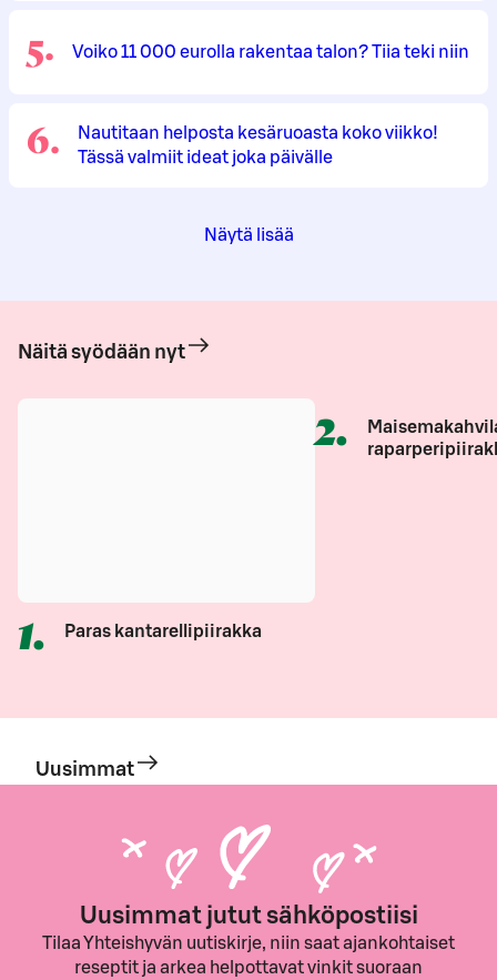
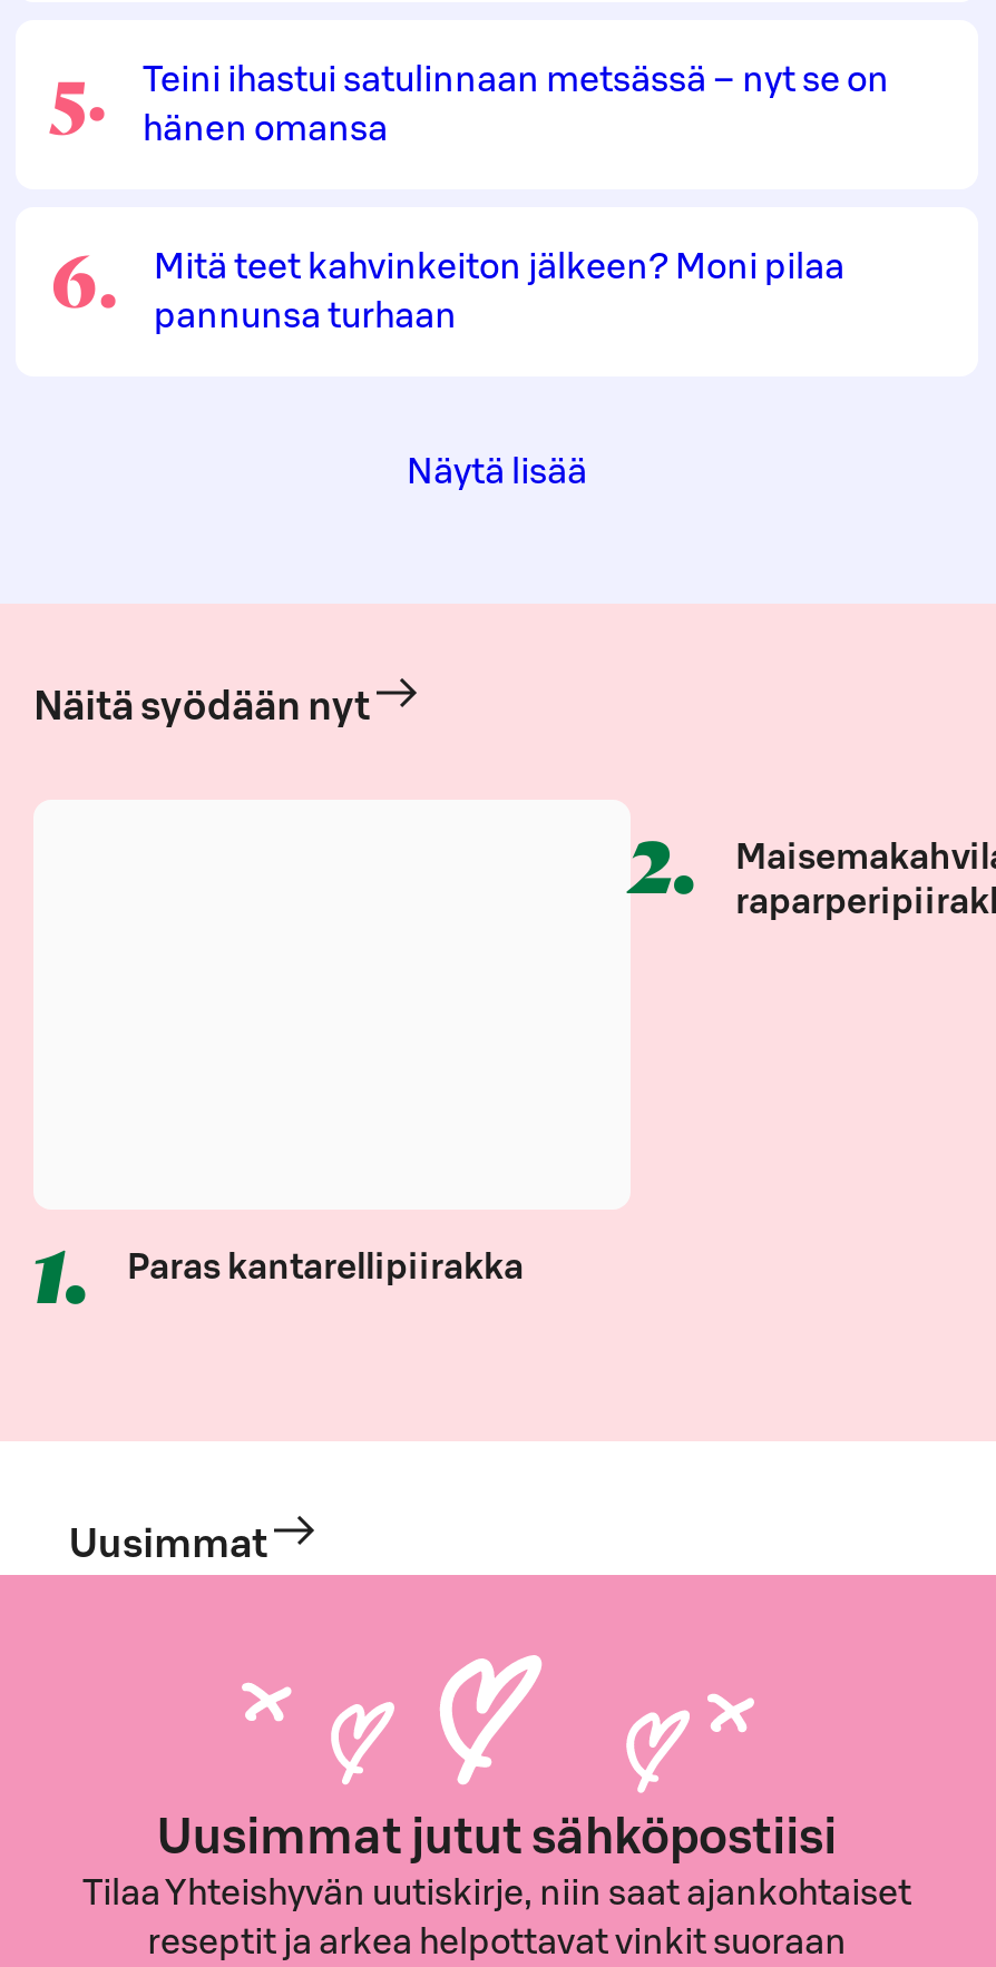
[72,43,469,61] Voiko 11 000 eurolla rakentaa talon? Tiia teki niin -> [143,62,889,147] Teini ihastui satulinnaan metsässä – nyt se on | hänen omansa
[78,124,438,166] Nautitaan helposta kesäruoasta koko viikko! | Tässä valmiit ideat joka päivälle -> [154,249,844,334] Mitä teet kahvinkeiton jälkeen? Moni pilaa | pannunsa turhaan

